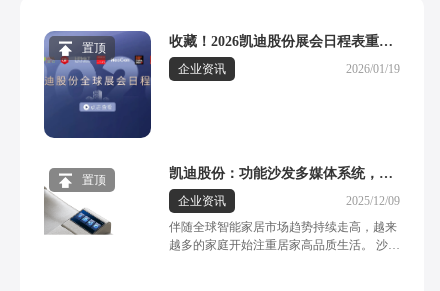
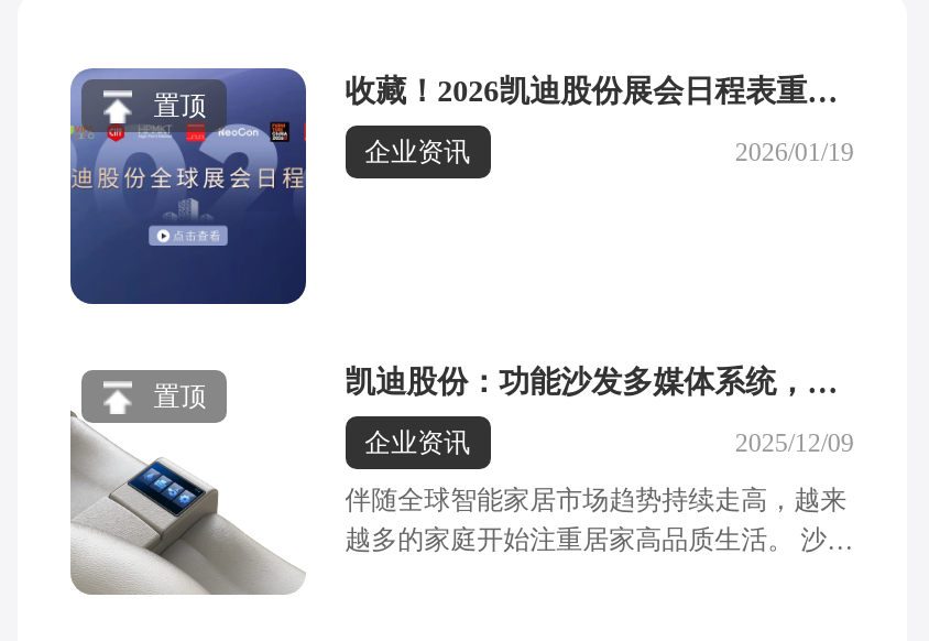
none -> [68,515,306,597] [image]

